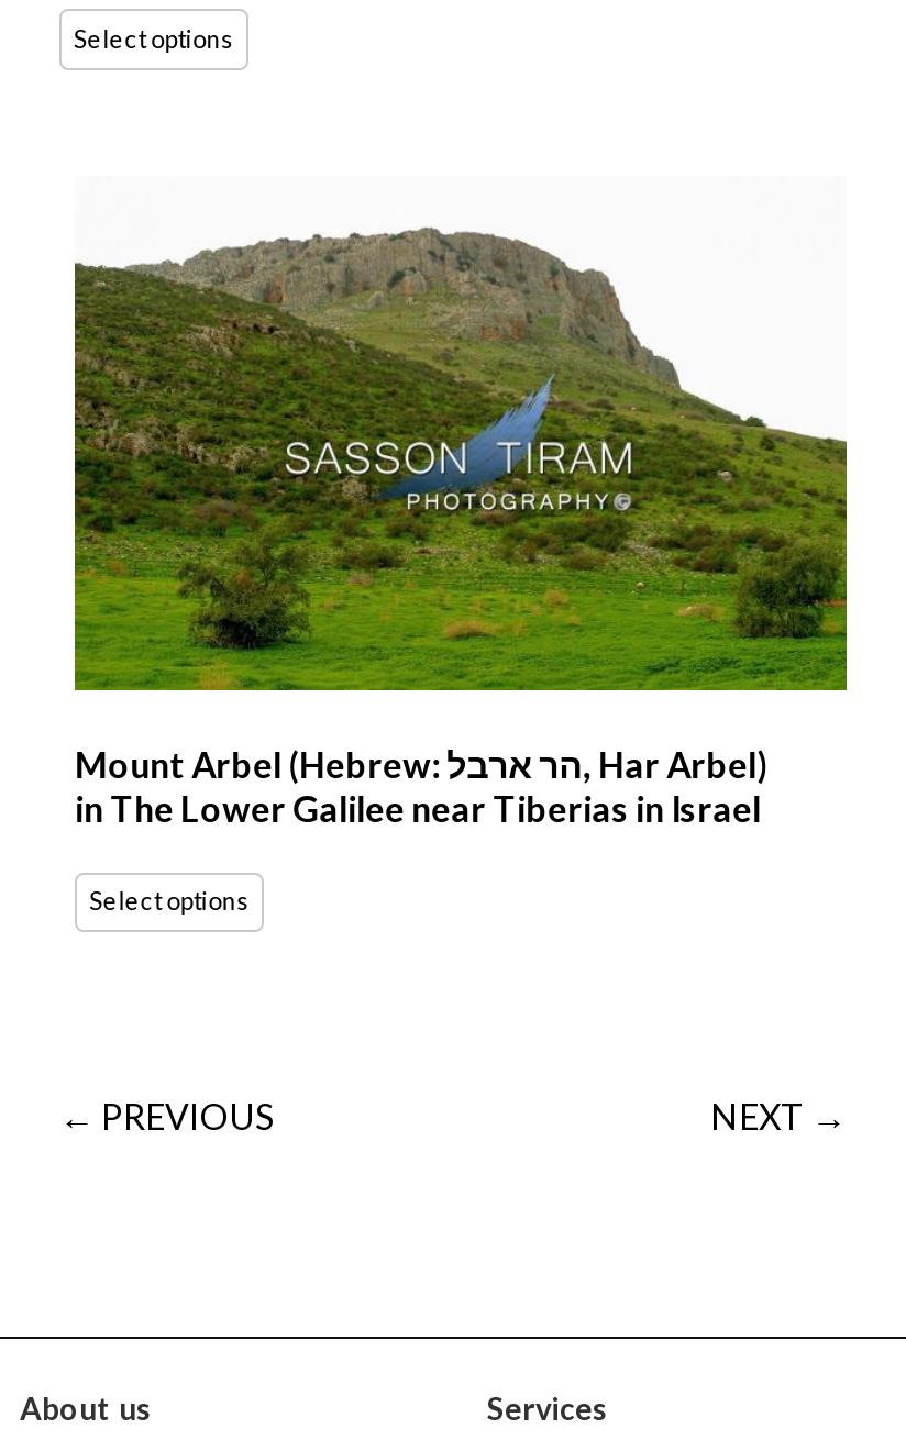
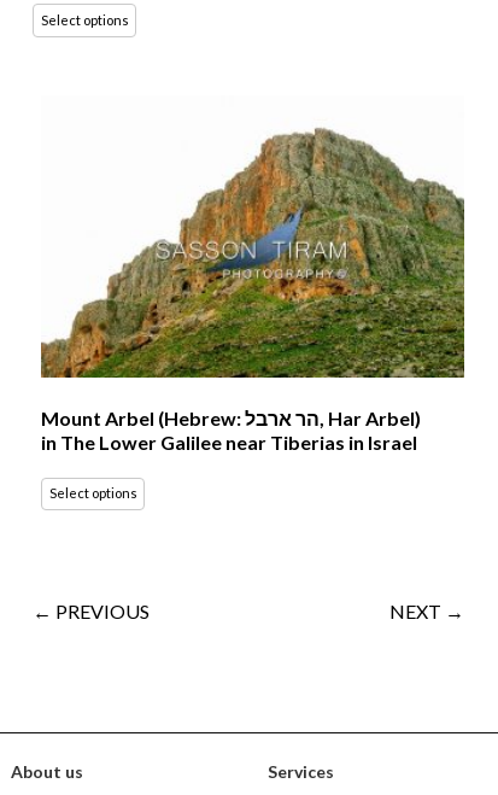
[73,226,847,693] [image] -> [41,124,465,379] [image]

